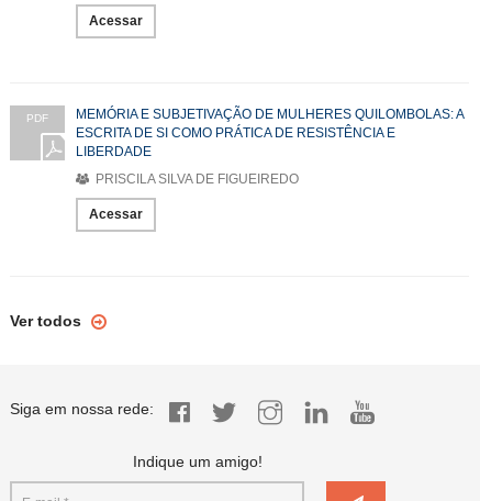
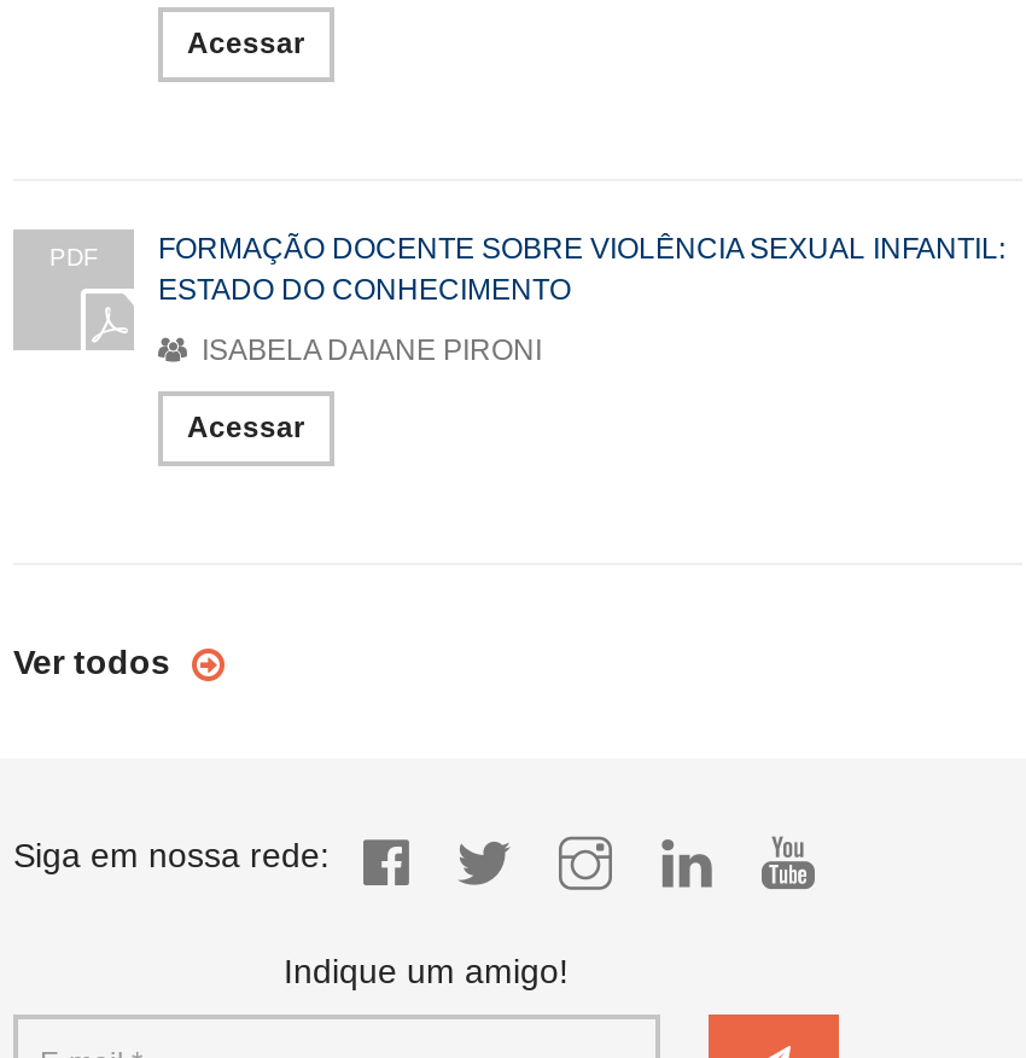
[76,106,464,159] MEMÓRIA E SUBJETIVAÇÃO DE MULHERES QUILOMBOLAS: A | ESCRITA DE SI COMO PRÁTICA DE RESISTÊNCIA E | LIBERDADE -> [158,231,1005,306] FORMAÇÃO DOCENTE SOBRE VIOLÊNCIA SEXUAL INFANTIL: | ESTADO DO CONHECIMENTO
[92,171,299,186] PRISCILA SILVA DE FIGUEIREDO -> [194,333,542,366] ISABELA DAIANE PIRONI

